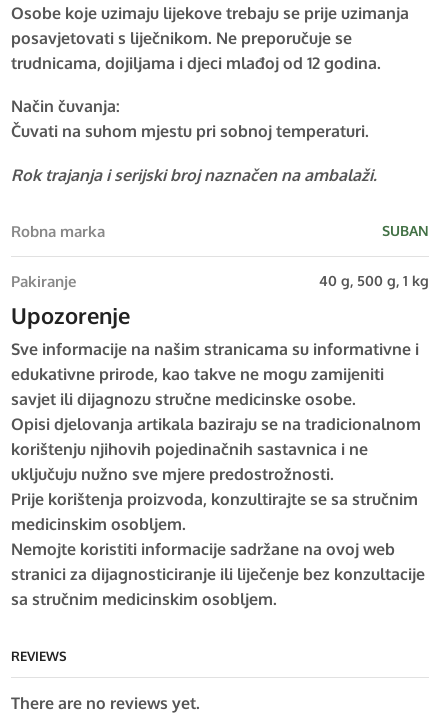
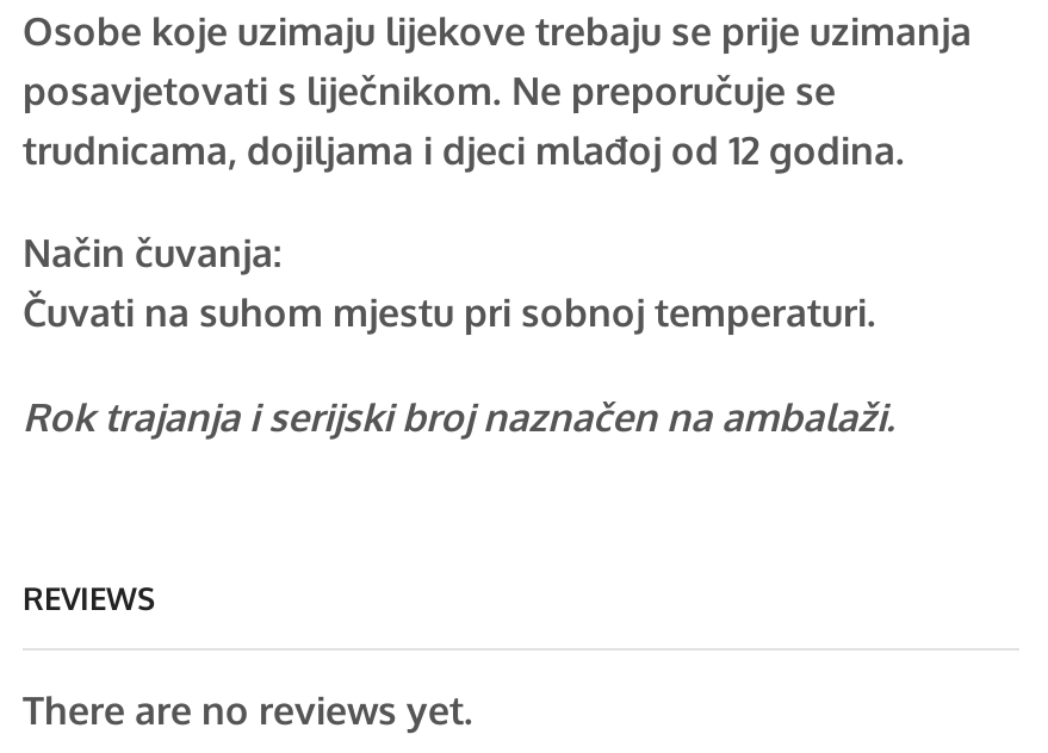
[11,222,429,609] Robna marka | SUBAN | Pakiranje | 40 g, 500 g, 1 kg | Upozorenje | Sve informacije na našim stranicama su informativne i | edukativne prirode, kao takve ne mogu zamijeniti | savjet ili dijagnozu stručne medicinske osobe. | Opisi djelovanja artikala baziraju se na tradicionalnom | korištenju njihovih pojedinačnih sastavnica i ne | uključuju nužno sve mjere predostrožnosti. | Prije korištenja proizvoda, konzultirajte se sa stručnim | medicinskim osobljem. | Nemojte koristiti informacije sadržane na ovoj web | stranici za dijagnosticiranje ili liječenje bez konzultacije | sa stručnim medicinskim osobljem. -> none

